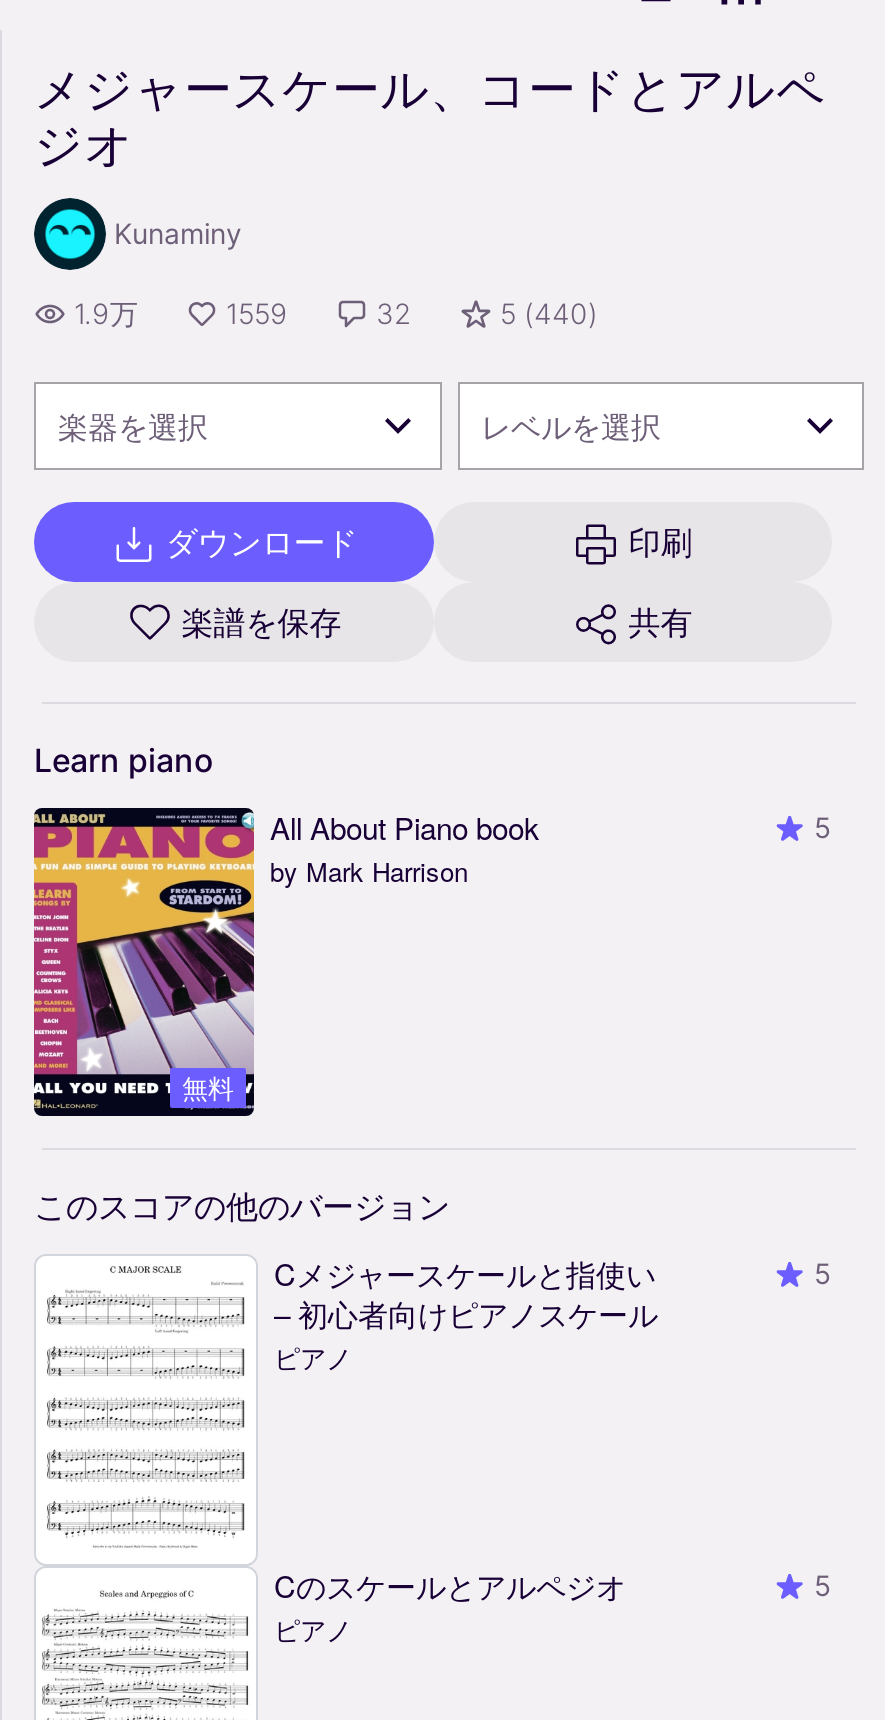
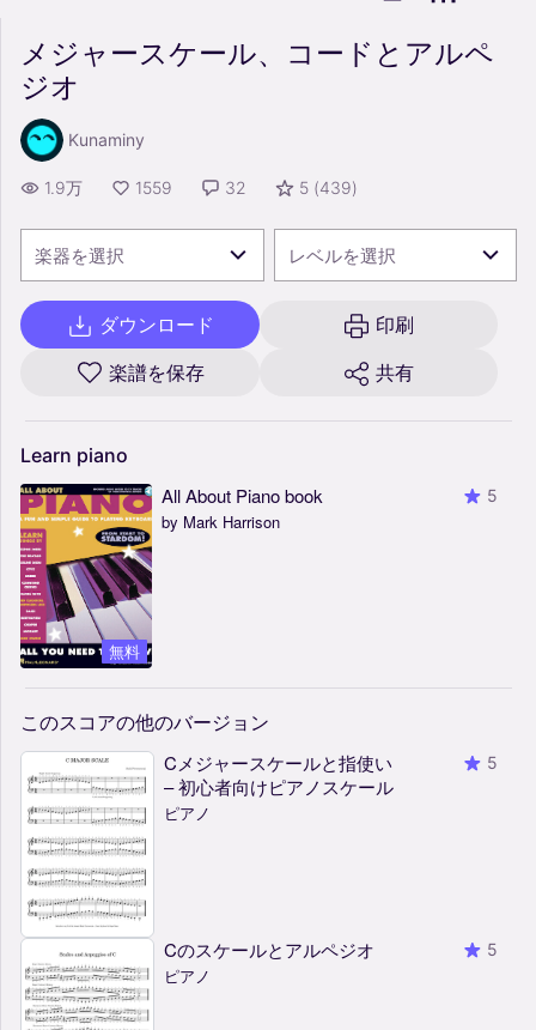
[500,295,598,329] 5 (440) -> [299,177,358,197] 5 (439)

